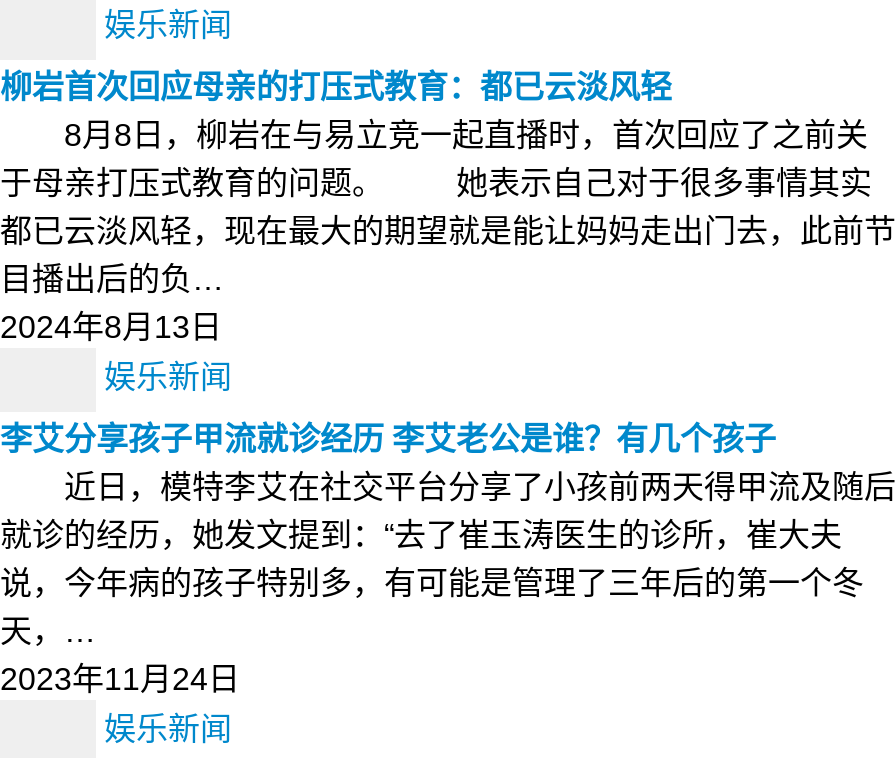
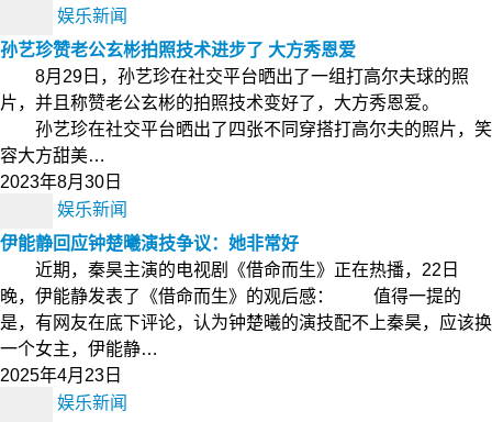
[0,70,896,344] 柳岩首次回应母亲的打压式教育：都已云淡风轻 | 8月8日，柳岩在与易立竞一起直播时，首次回应了之前关 | 于母亲打压式教育的问题。 她表示自己对于很多事情其实 | 都已云淡风轻，现在最大的期望就是能让妈妈走出门去，此前节 | 目播出后的负… | 2024年8月13日 -> [0,41,492,191] 孙艺珍赞老公玄彬拍照技术进步了 大方秀恩爱 | 8月29日，孙艺珍在社交平台晒出了一组打高尔夫球的照 | 片，并且称赞老公玄彬的拍照技术变好了，大方秀恩爱。 | 孙艺珍在社交平台晒出了四张不同穿搭打高尔夫的照片，笑 | 容大方甜美… | 2023年8月30日
[0,422,896,696] 李艾分享孩子甲流就诊经历 李艾老公是谁？有几个孩子 | 近日，模特李艾在社交平台分享了小孩前两天得甲流及随后 | 就诊的经历，她发文提到：“去了崔玉涛医生的诊所，崔大夫 | 说，今年病的孩子特别多，有可能是管理了三年后的第一个冬 | 天，… | 2023年11月24日 -> [0,234,492,385] 伊能静回应钟楚曦演技争议：她非常好 | 近期，秦昊主演的电视剧《借命而生》正在热播，22日 | 晚，伊能静发表了《借命而生》的观后感： 值得一提的 | 是，有网友在底下评论，认为钟楚曦的演技配不上秦昊，应该换 | 一个女主，伊能静… | 2025年4月23日

